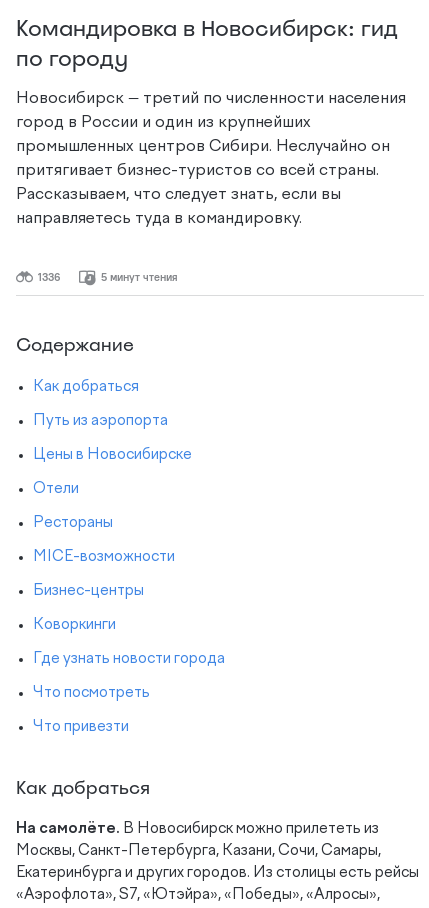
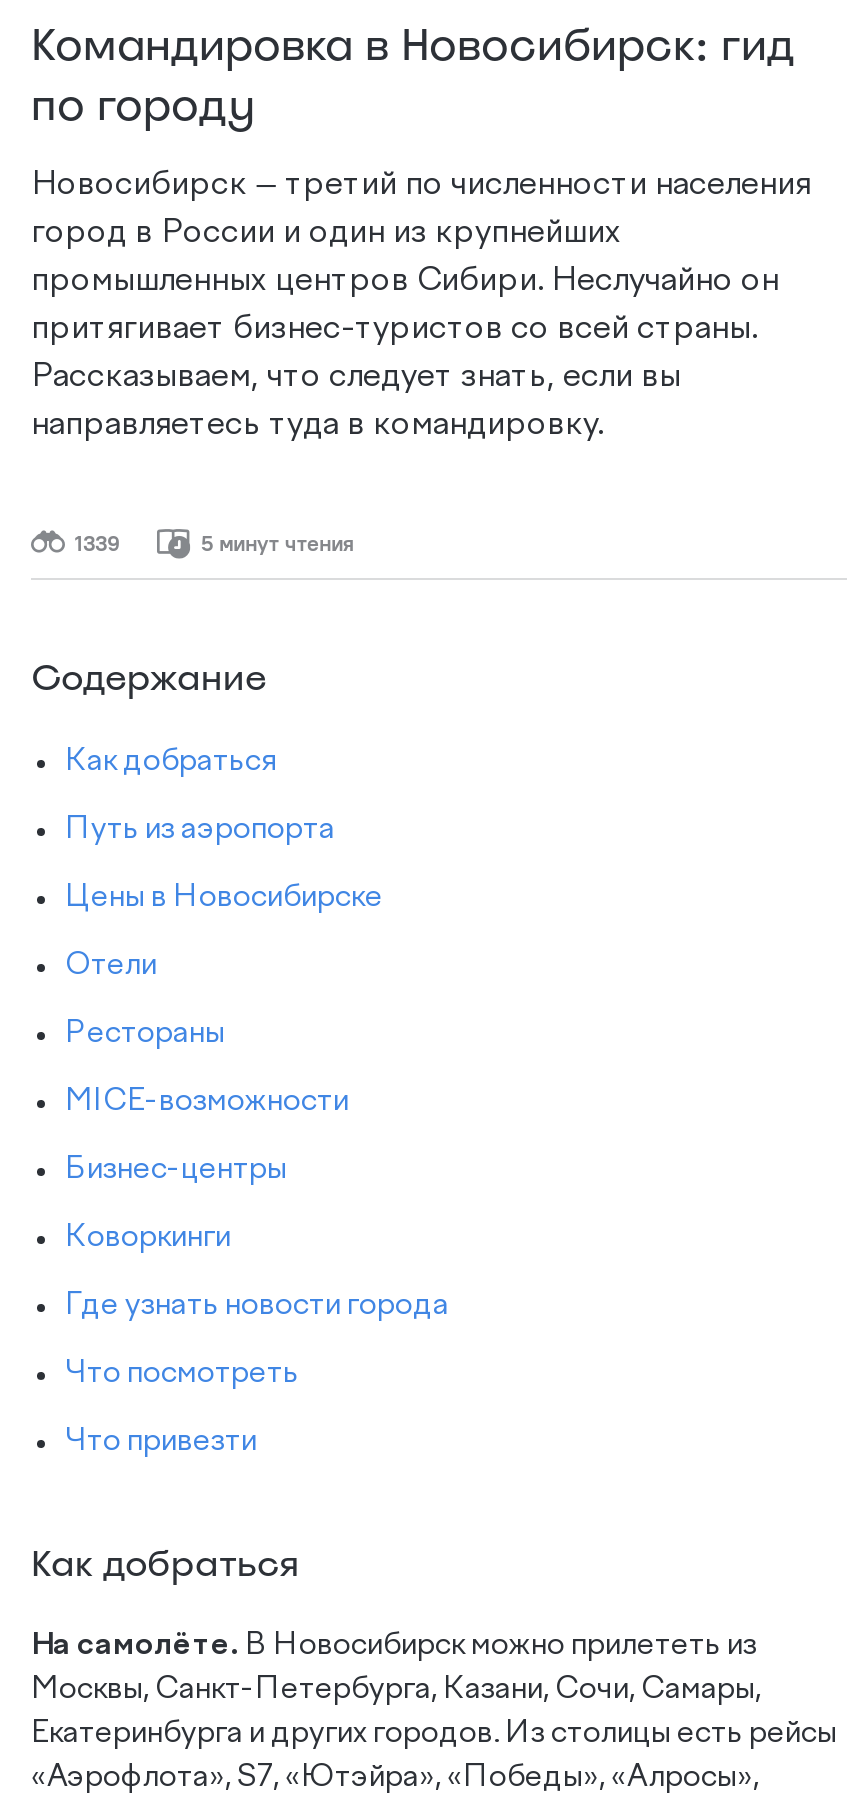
[35,270,61,284] 1336 -> [69,528,121,556] 1339

